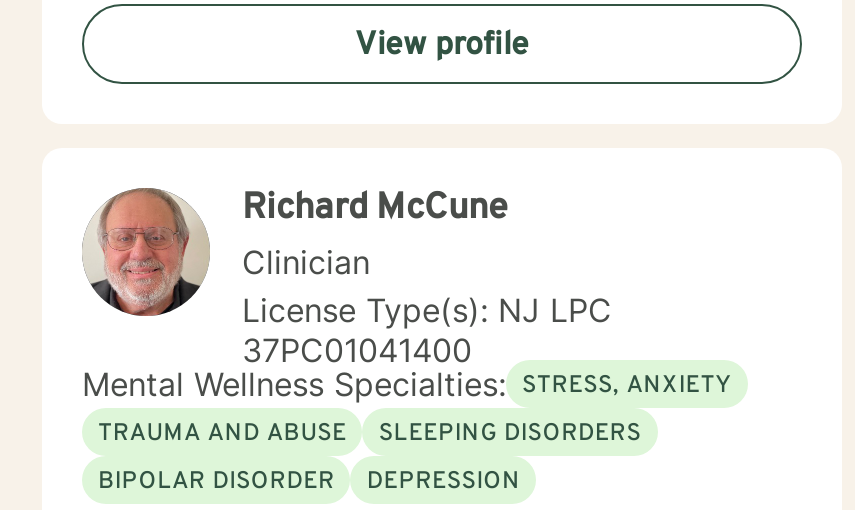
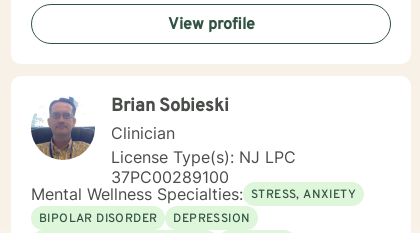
[82,186,508,318] [image] | Richard McCune -> [30,95,229,160] [image] | Brian Sobieski
[242,330,472,370] 37PC01041400 -> [111,167,229,187] 37PC00289100
[98,418,641,450] TRAUMA AND ABUSE | SLEEPING DISORDERS -> none

